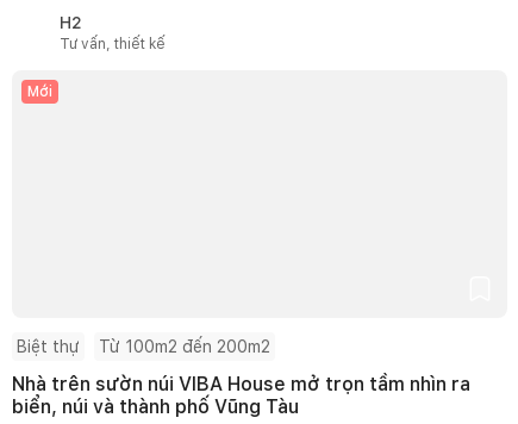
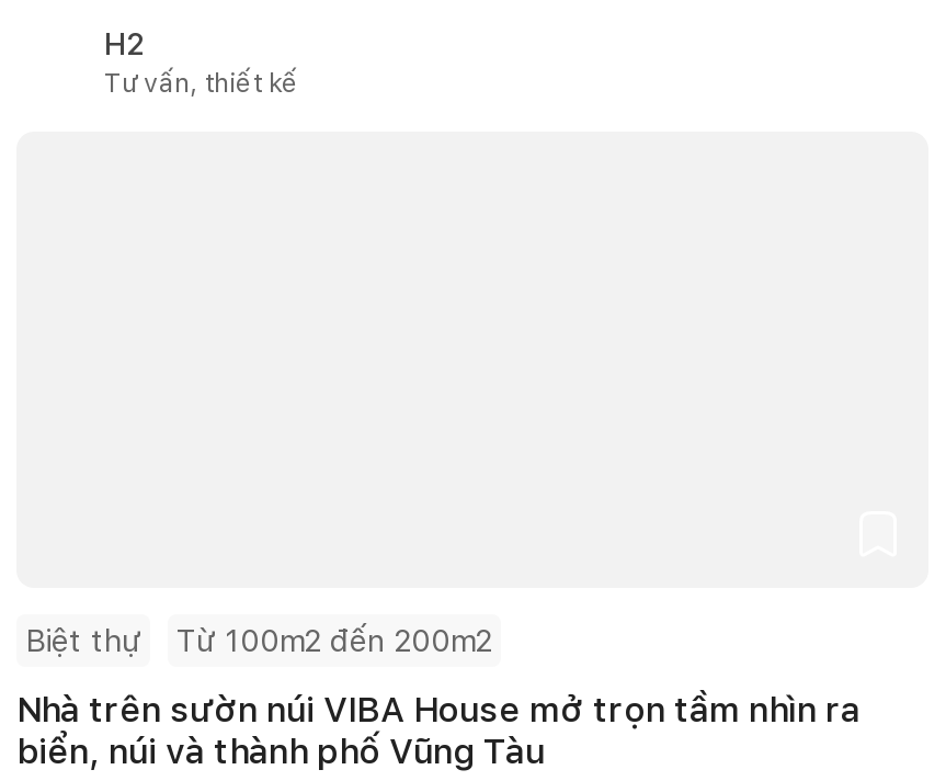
[27,83,52,100] Mới -> none

